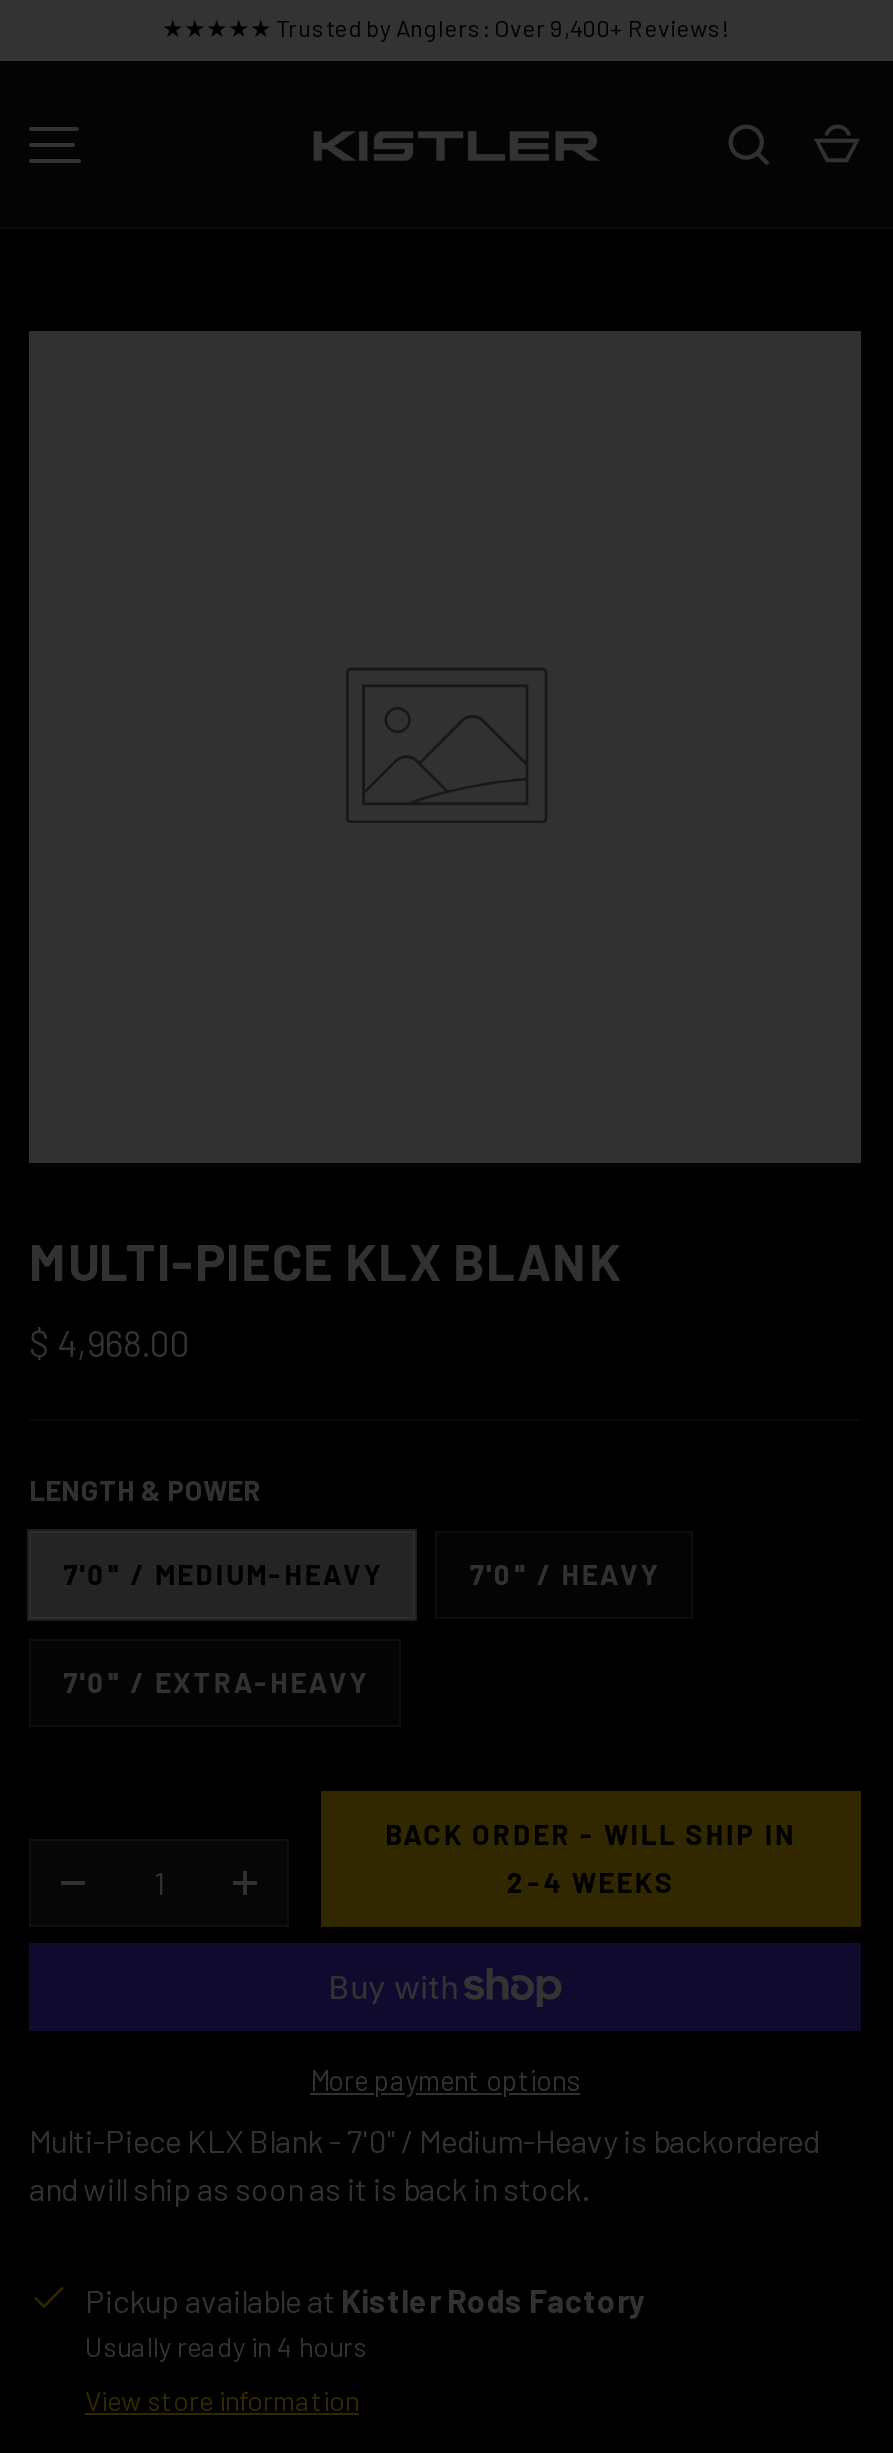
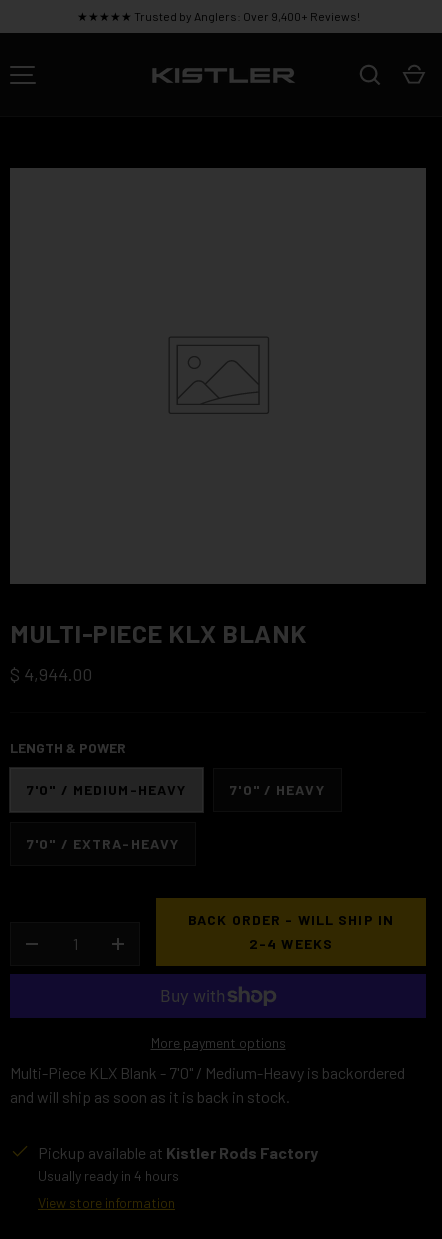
[29,1320,189,1364] $ 4,968.00 -> [10,662,92,684] $ 4,944.00

